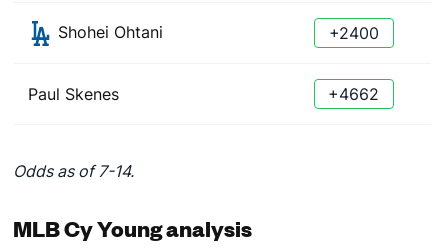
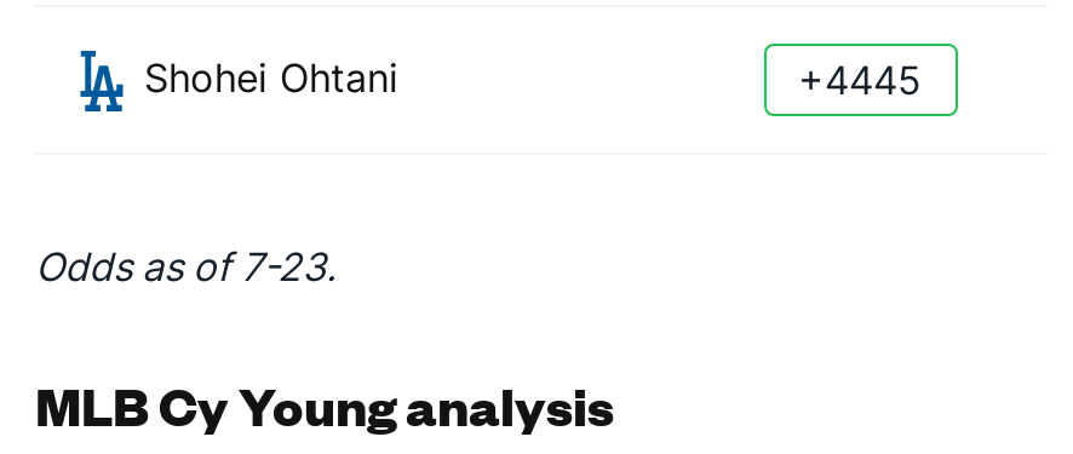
[28,23,379,104] +2400 | Paul Skenes | +4662 -> [798,56,922,104] +4445
[13,161,134,181] Odds as of 7-14. -> [35,242,338,291] Odds as of 7-23.

